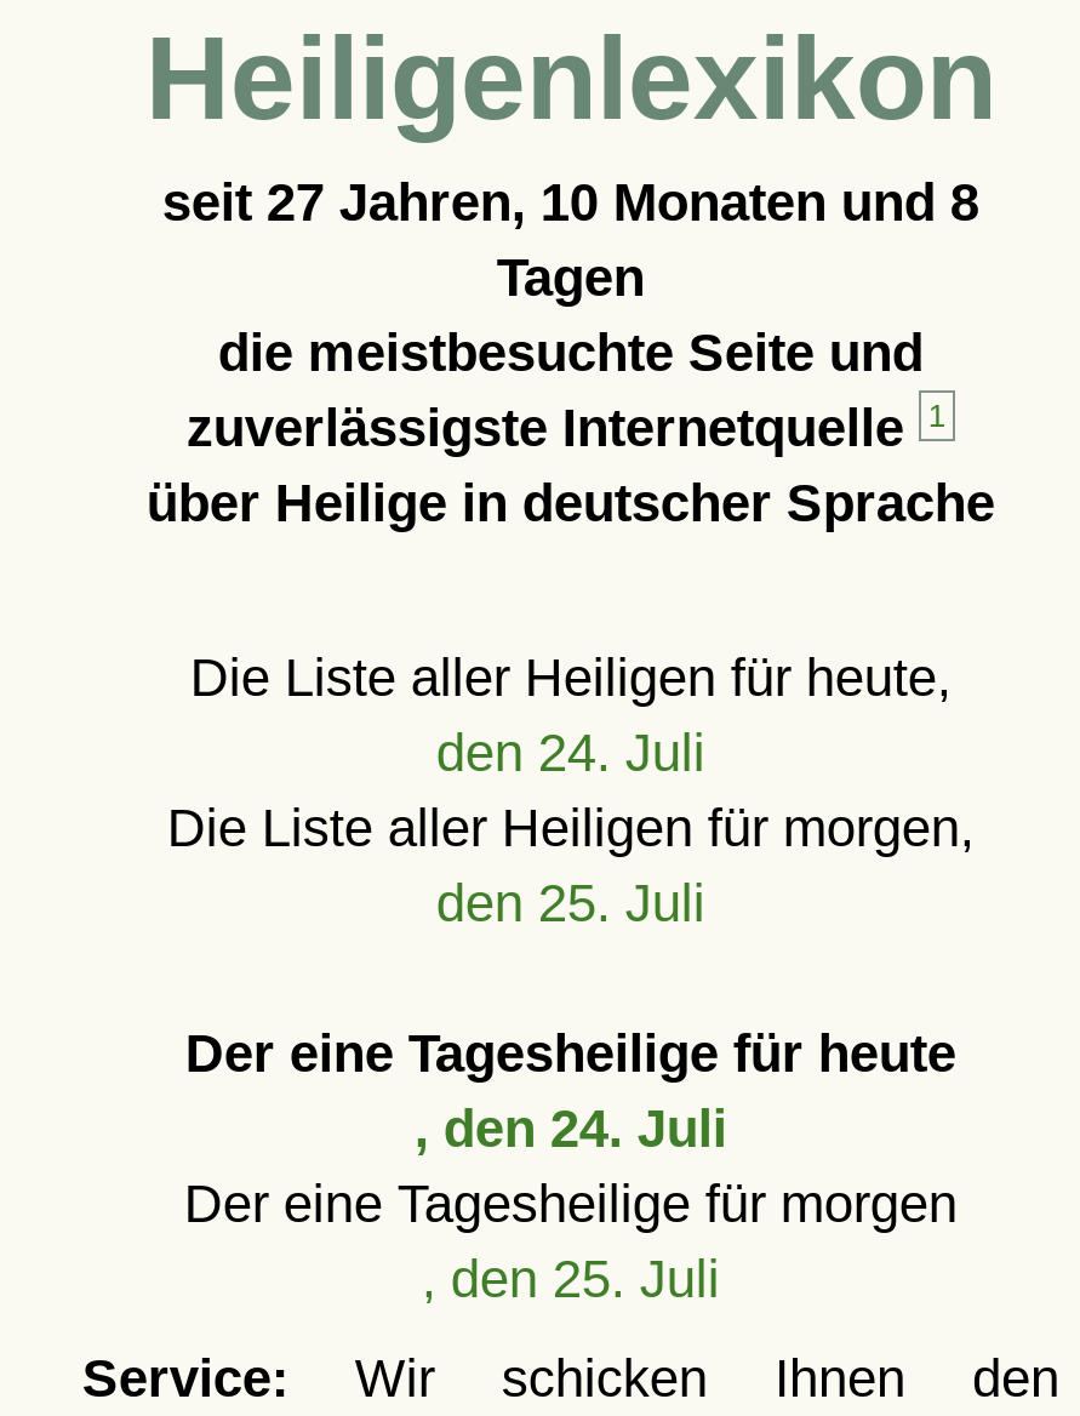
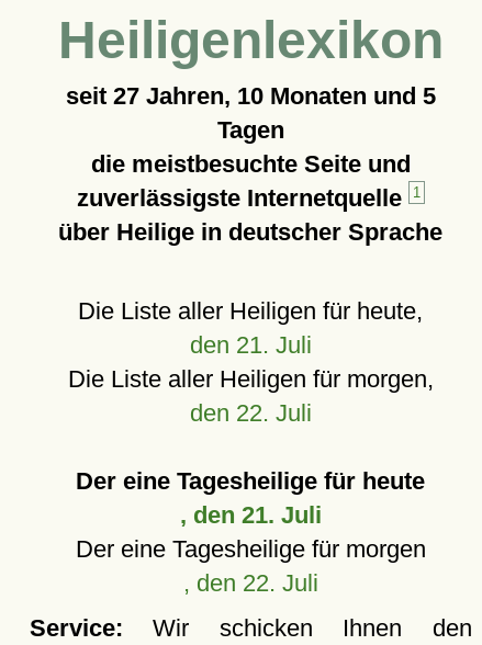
[162,172,979,233] seit 27 Jahren, 10 Monaten und 8 -> [66,82,436,110] seit 27 Jahren, 10 Monaten und 5
[436,723,705,783] den 24. Juli -> [190,331,312,359] den 21. Juli
[436,873,705,933] den 25. Juli -> [190,399,312,427] den 22. Juli
[414,1098,727,1159] , den 24. Juli -> [180,501,322,529] , den 21. Juli
[422,1249,720,1309] , den 25. Juli -> [183,569,318,597] , den 22. Juli

